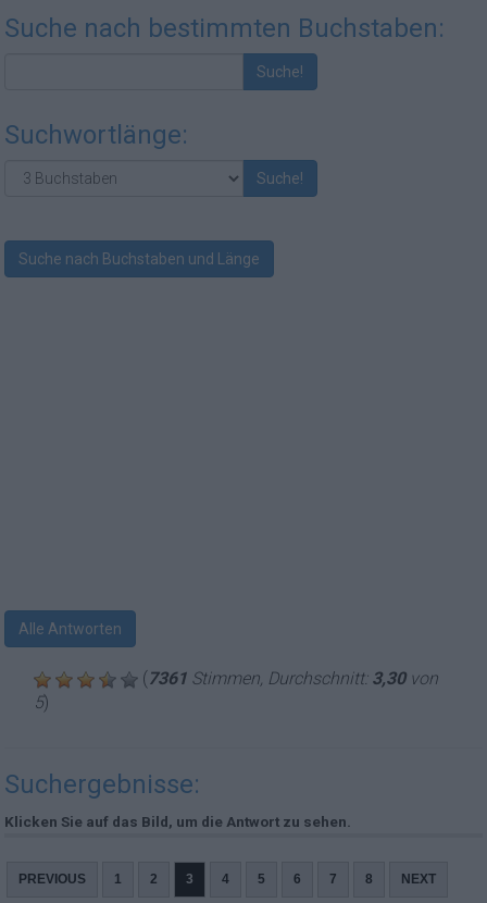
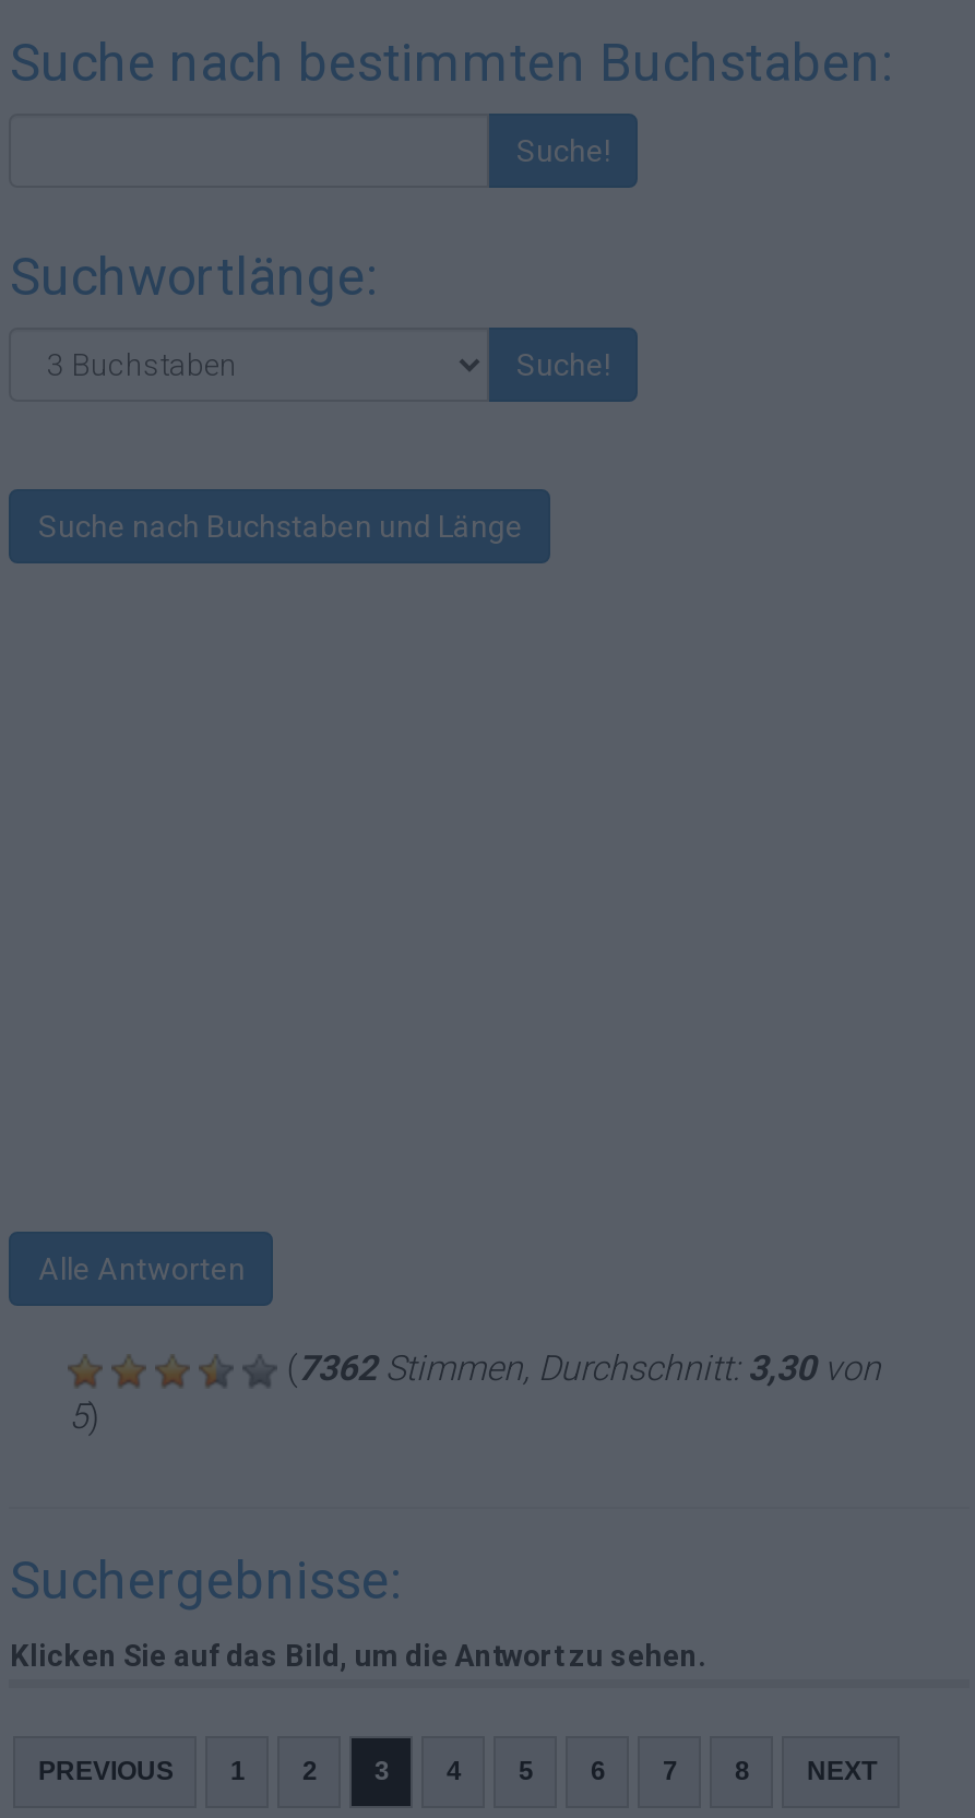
[138,668,439,689] (7361 Stimmen, Durchschnitt: 3,30 von -> [278,1348,881,1389] (7362 Stimmen, Durchschnitt: 3,30 von

